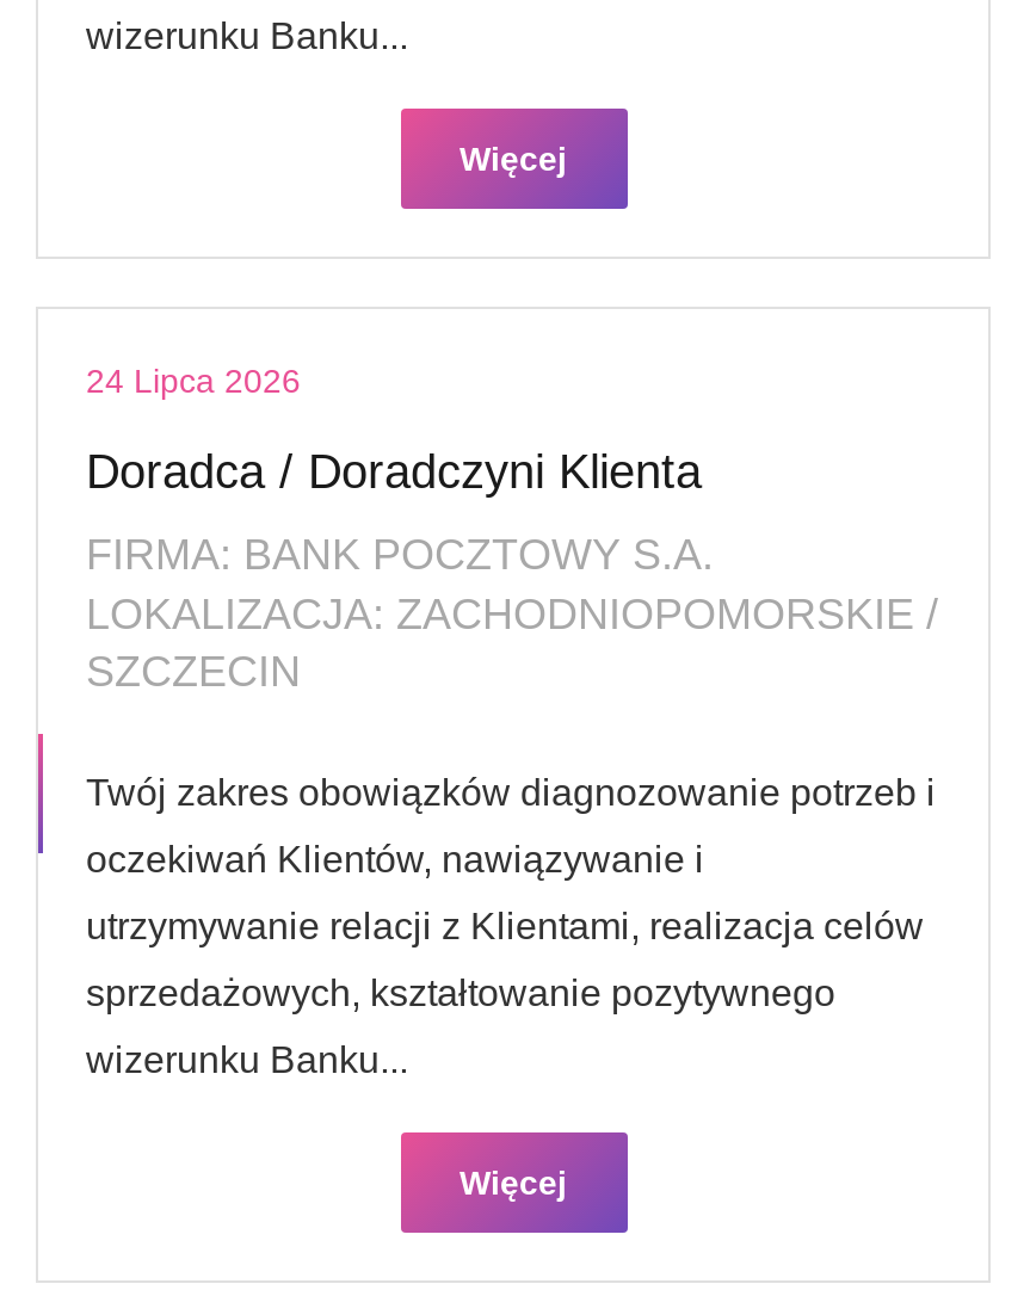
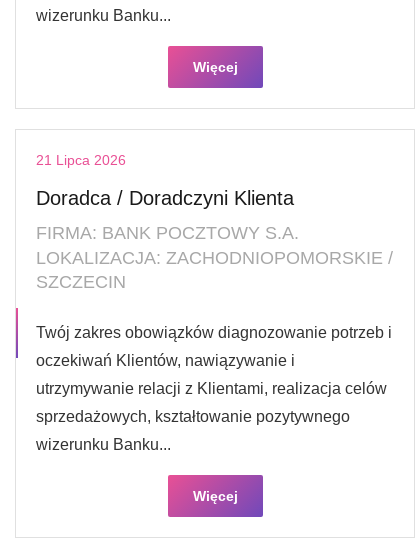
[86,362,301,400] 24 Lipca 2026 -> [36,152,126,168] 21 Lipca 2026

